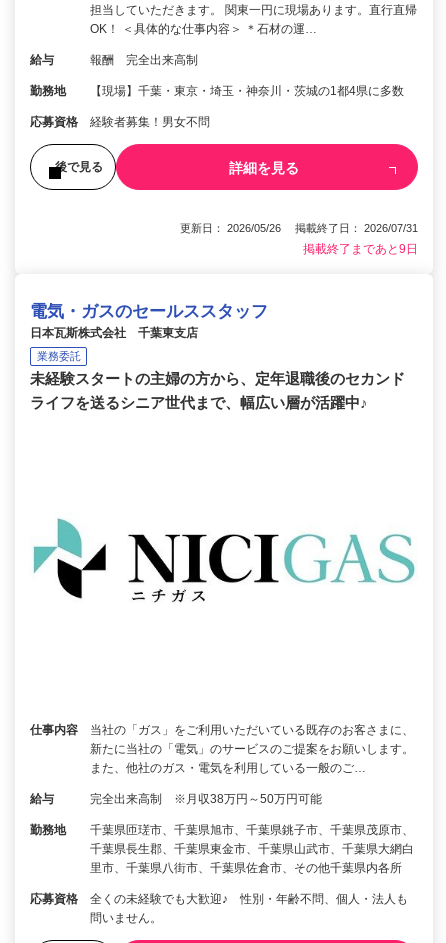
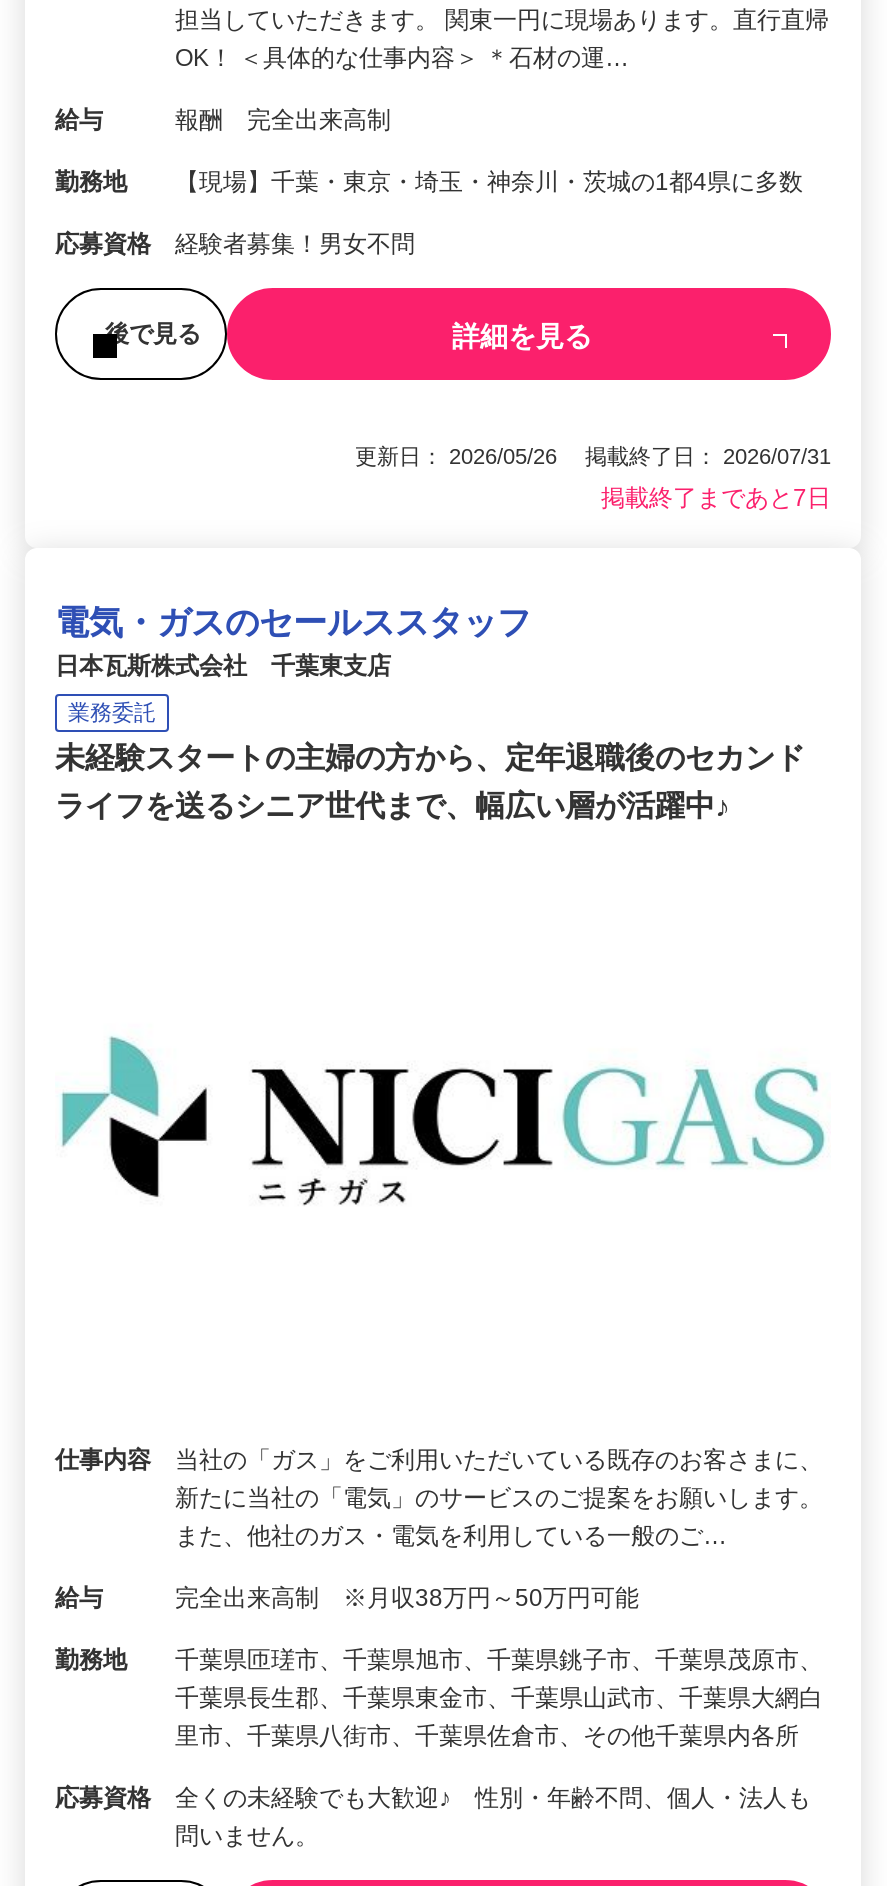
[303,242,418,256] 掲載終了まであと9日 -> [601,484,831,512] 掲載終了まであと7日

